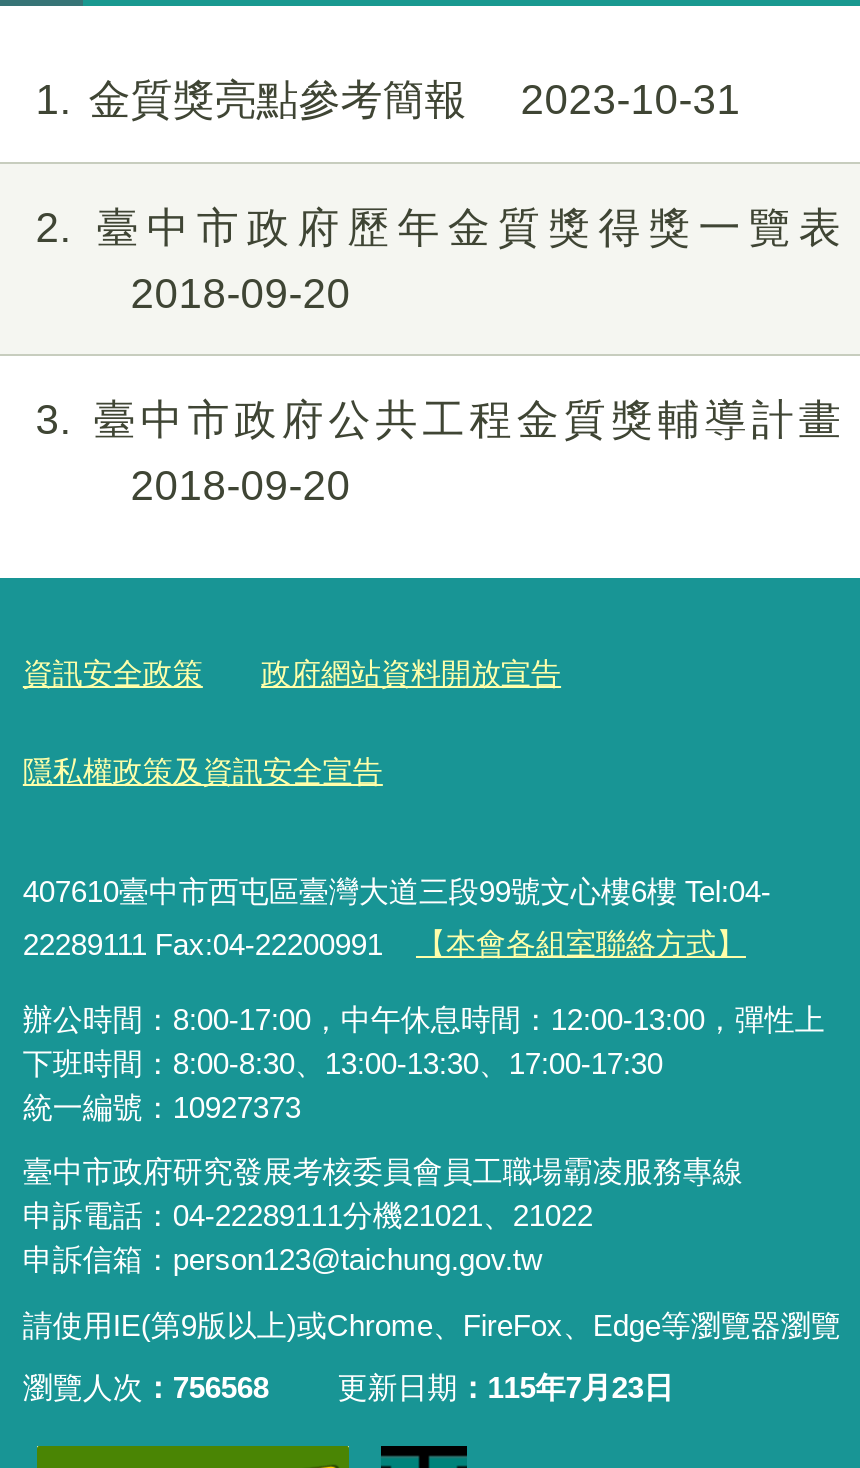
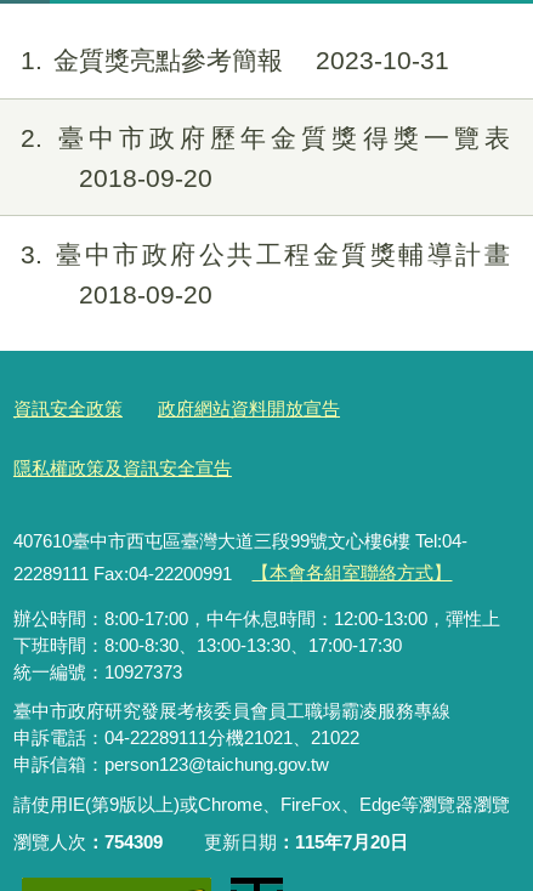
[23,1371,269,1405] 瀏覽人次 756568 -> [13,832,163,853] 瀏覽人次 754309
[337,1371,673,1405] 更新日期 115年7月23日 -> [204,832,408,853] 更新日期 115年7月20日

